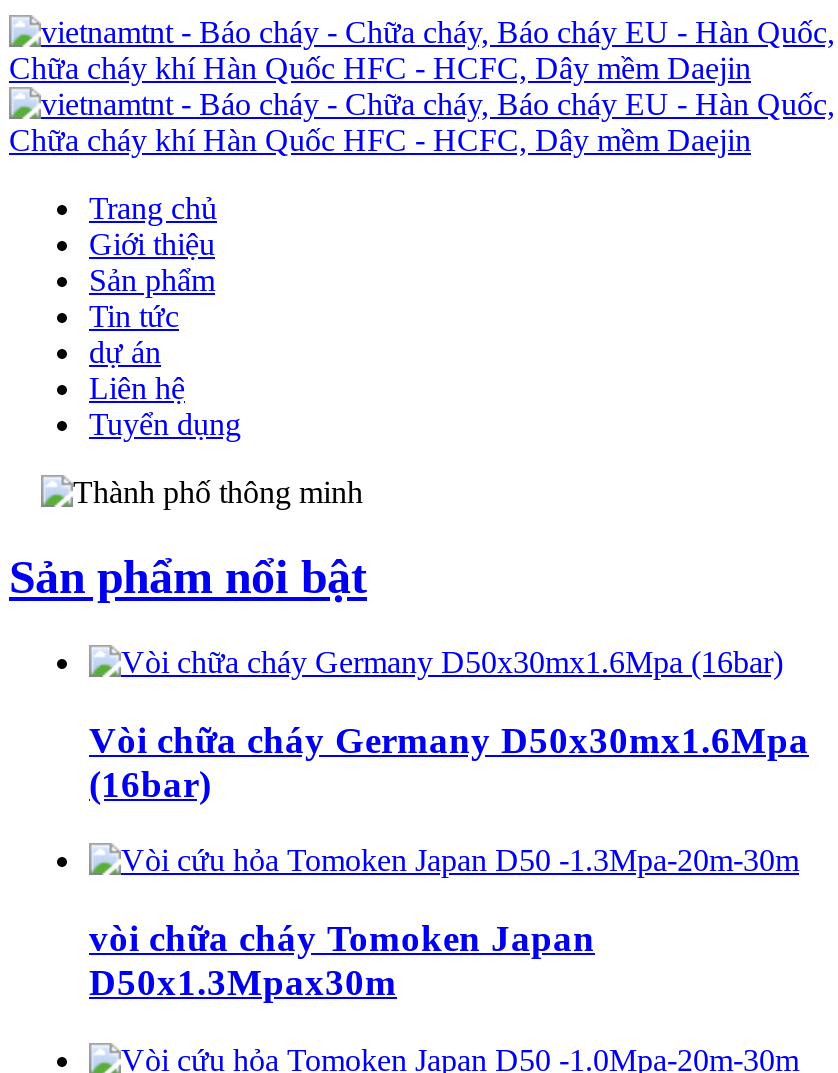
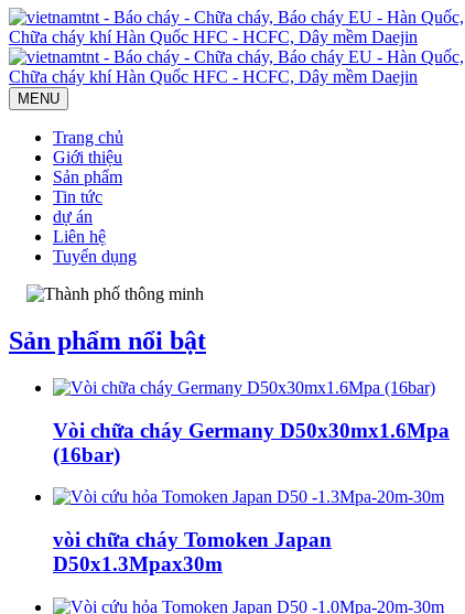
none -> [18,90,60,107] MENU

